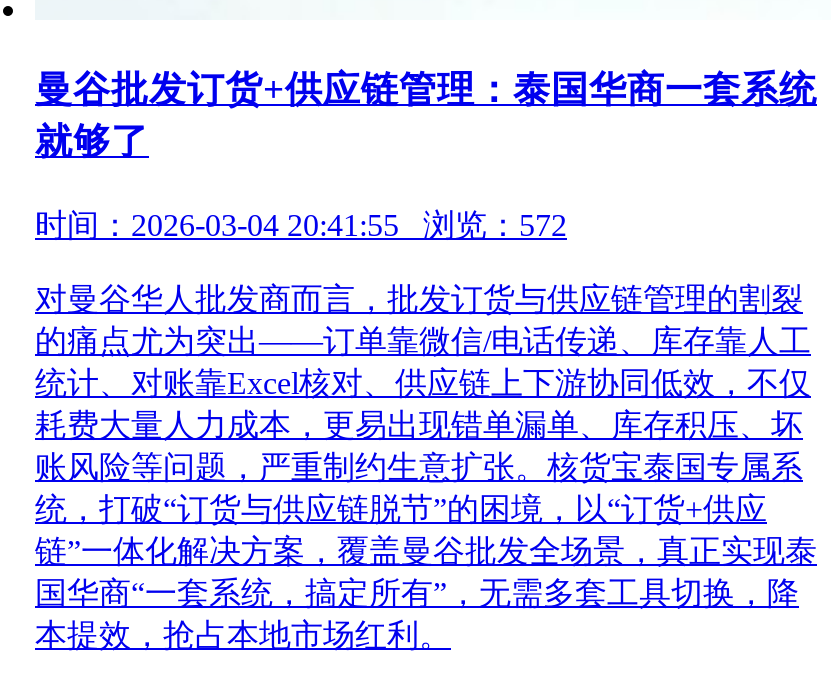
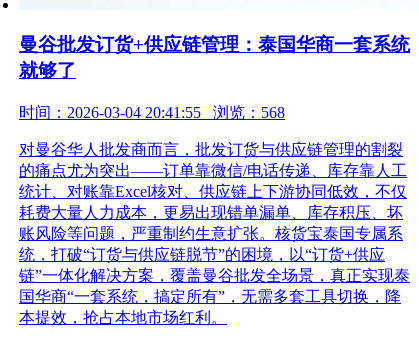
[35,208,567,242] 时间：2026-03-04 20:41:55 浏览：572 -> [19,104,285,121] 时间：2026-03-04 20:41:55 浏览：568

